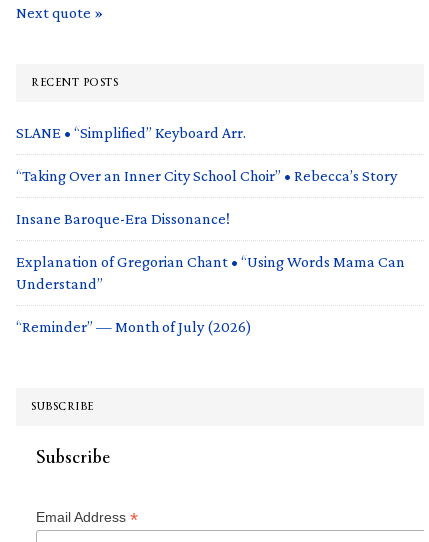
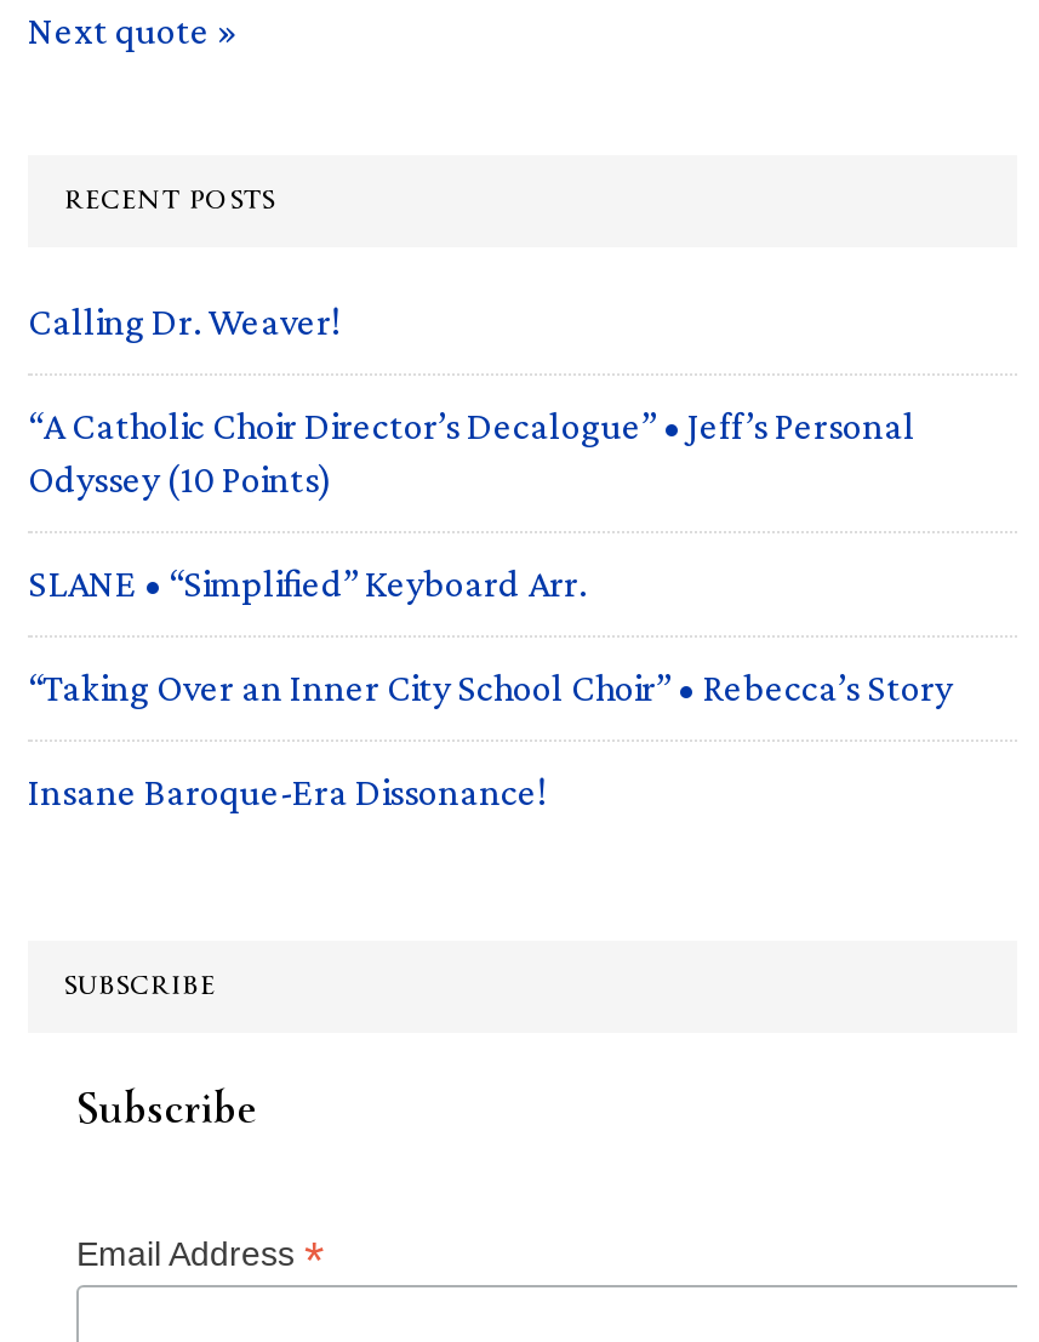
none -> [28,300,915,498] Calling Dr. Weaver! | “A Catholic Choir Director’s Decalogue” • Jeff’s Personal | Odyssey (10 Points)
moved [16,124,397,227] -> [28,562,952,811]: SLANE • “Simplified” Keyboard Arr. | “Taking Over an Inner City School Choir” • Rebecca’s Story | Insane Baroque-Era Dissonance!
[16,253,405,335] Explanation of Gregorian Chant • “Using Words Mama Can | Understand” | “Reminder” — Month of July (2026) -> none

